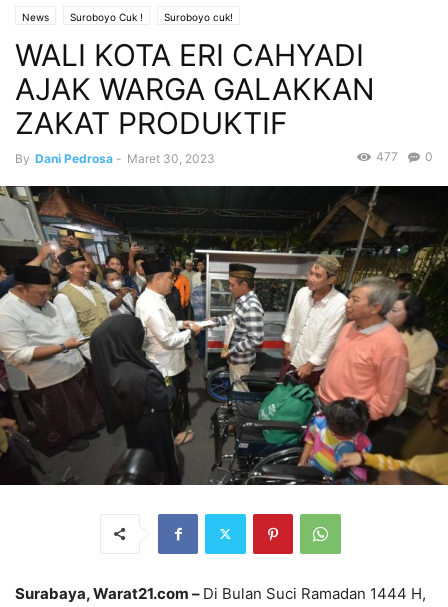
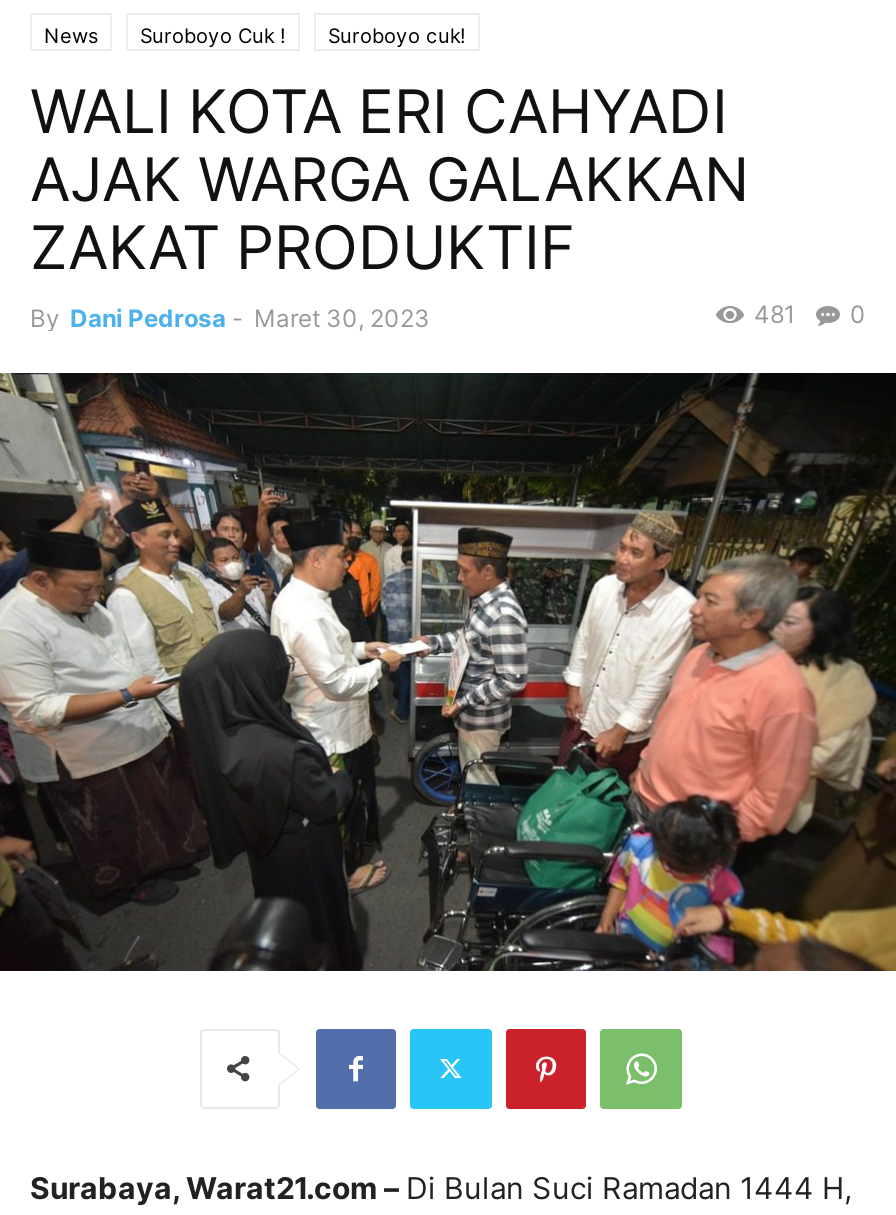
[376,149,433,164] 477 0 -> [754,299,866,329] 481 0

